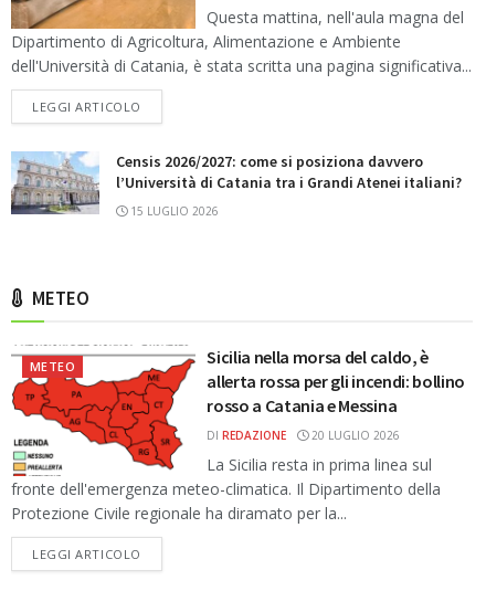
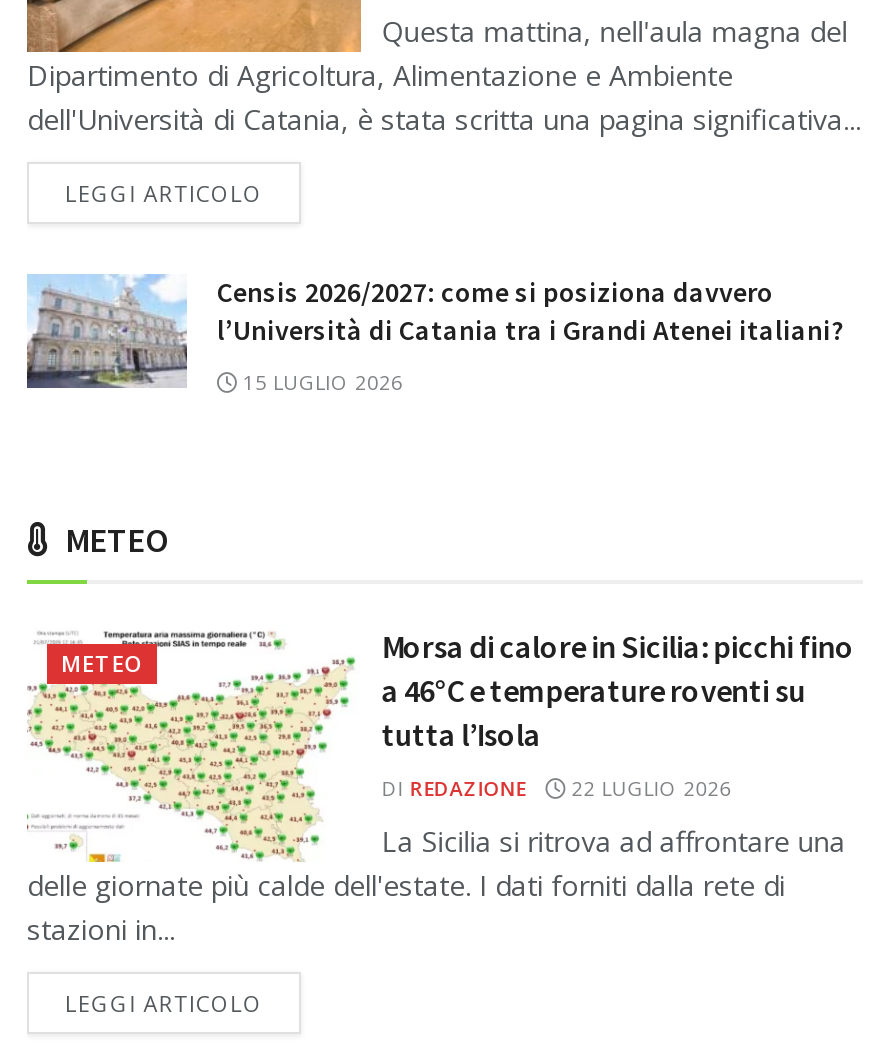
[11,345,441,523] [image] | La Sicilia resta in prima linea sul | fronte dell'emergenza meteo-climatica. Il Dipartimento della | Protezione Civile regionale ha diramato per la... -> [27,624,845,947] [image] | La Sicilia si ritrova ad affrontare una | delle giornate più calde dell'estate. I dati forniti dalla rete di | stazioni in...
[207,345,465,416] Sicilia nella morsa del caldo, è | allerta rossa per gli incendi: bollino | rosso a Catania e Messina -> [381,625,854,753] Morsa di calore in Sicilia: picchi fino | a 46°C e temperature roventi su | tutta l’Isola
[207,427,400,443] DI REDAZIONE 20 LUGLIO 2026 -> [381,773,731,801] DI REDAZIONE 22 LUGLIO 2026

